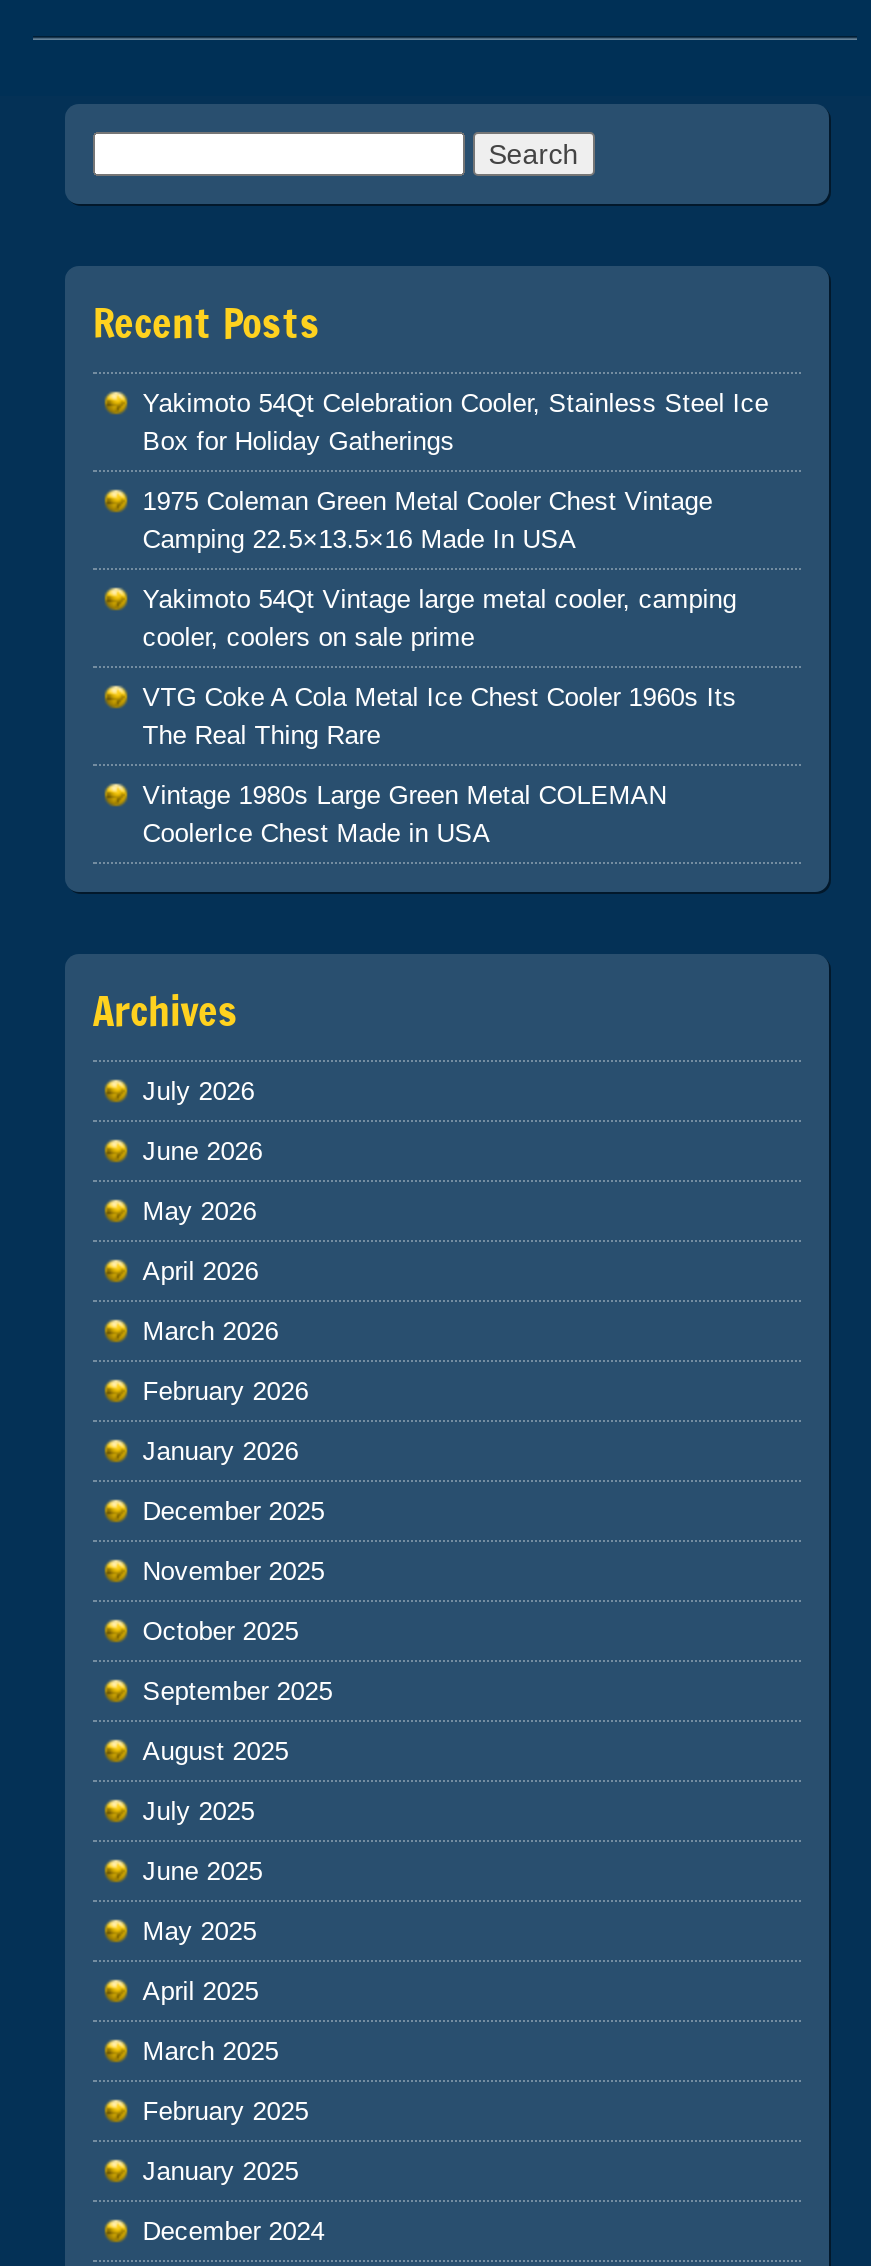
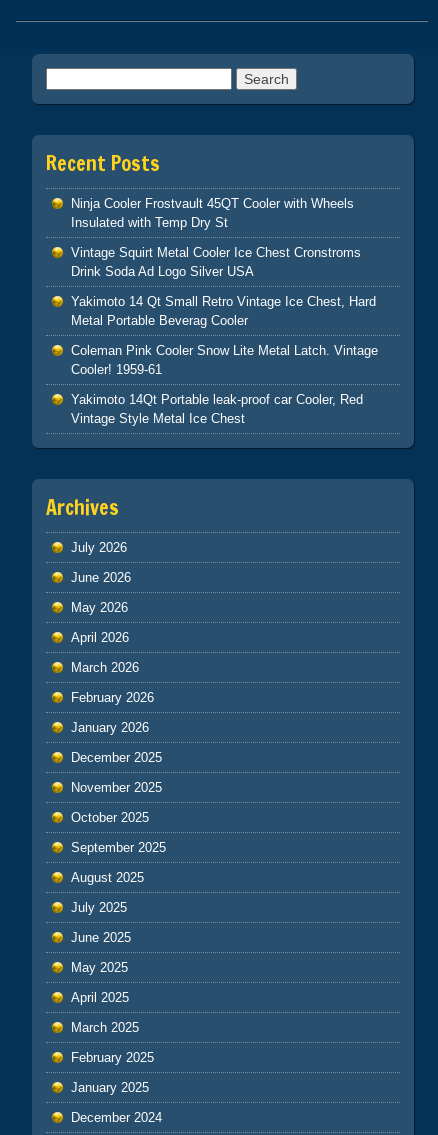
[143,388,769,456] Yakimoto 54Qt Celebration Cooler, Stainless Steel Ice | Box for Holiday Gatherings -> [71,196,354,230] Ninja Cooler Frostvault 45QT Cooler with Wheels | Insulated with Temp Dry St
[143,486,713,554] 1975 Coleman Green Metal Cooler Chest Vintage | Camping 22.5×13.5×16 Made In USA -> [71,245,361,279] Vintage Squirt Metal Cooler Ice Chest Cronstroms | Drink Soda Ad Logo Silver USA
[143,584,737,652] Yakimoto 54Qt Vintage large metal cooler, camping | cooler, coolers on sale prime -> [71,294,376,328] Yakimoto 14 Qt Small Retro Vintage Ice Chest, Hard | Metal Portable Beverag Cooler
[143,682,737,750] VTG Coke A Cola Metal Ice Chest Cooler 1960s Its | The Real Thing Rare -> [71,343,378,377] Coleman Pink Cooler Snow Lite Metal Latch. Vintage | Cooler! 1959-61
[143,780,667,848] Vintage 1980s Large Green Metal COLEMAN | CoolerIce Chest Made in USA -> [71,392,363,426] Yakimoto 14Qt Portable leak-proof car Cooler, Red | Vintage Style Metal Ice Chest

